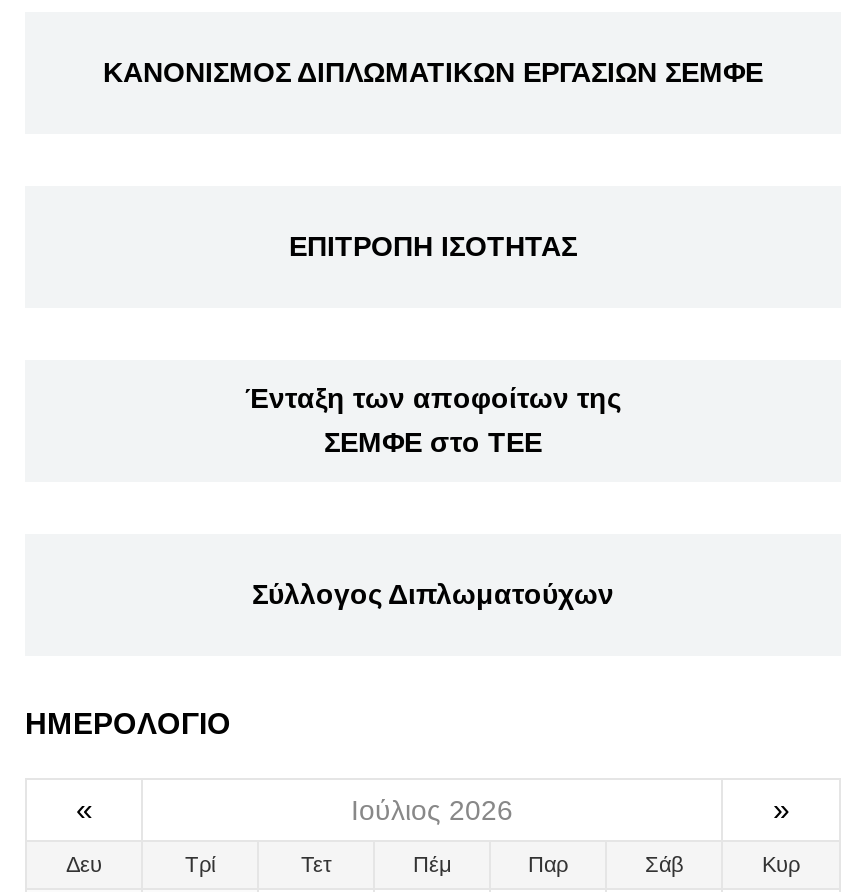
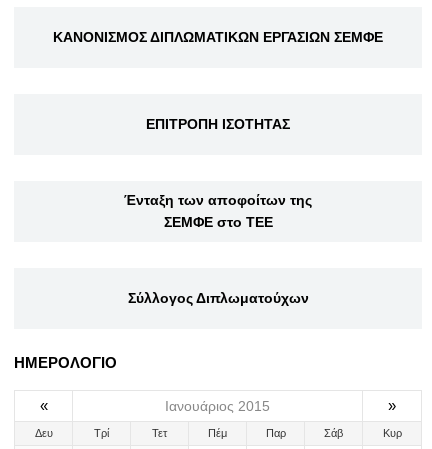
[351,794,513,826] Ιούλιος 2026 -> [165,398,270,414] Ιανουάριος 2015

